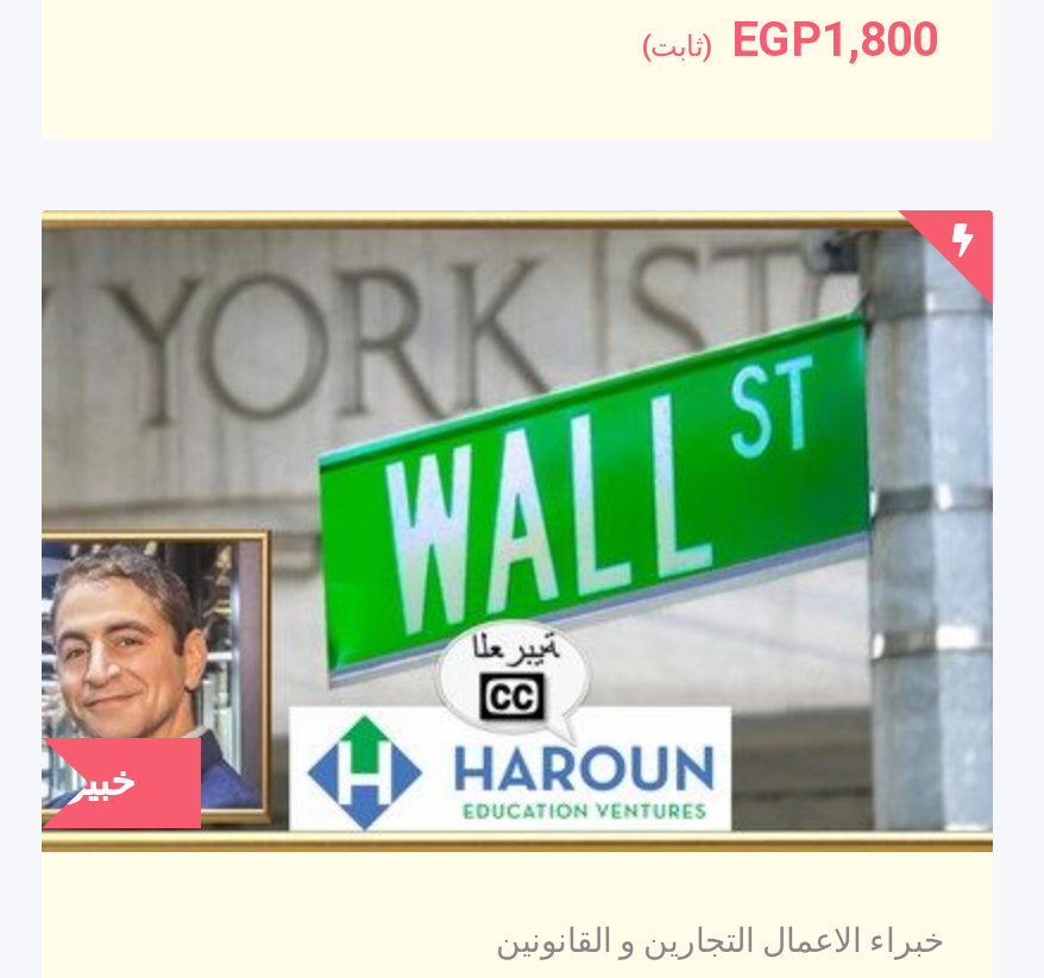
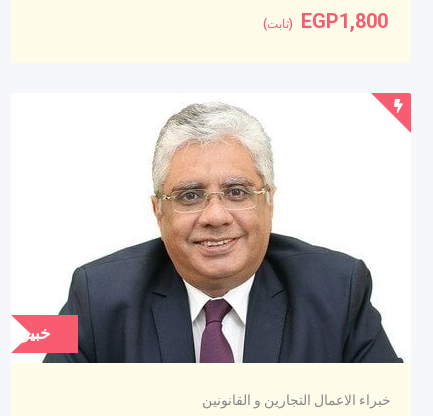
[39,208,995,854] [image] -> [11,93,411,364] [image]

